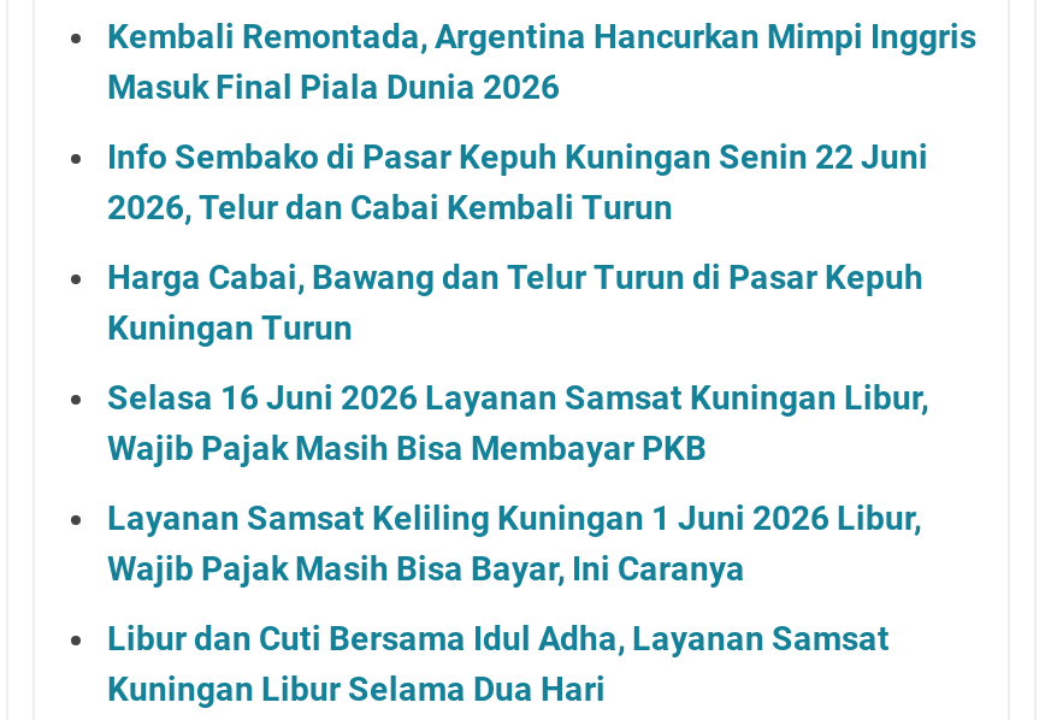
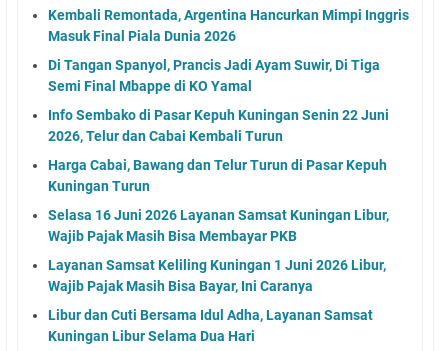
none -> [48,57,380,94] Di Tangan Spanyol, Prancis Jadi Ayam Suwir, Di Tiga | Semi Final Mbappe di KO Yamal

